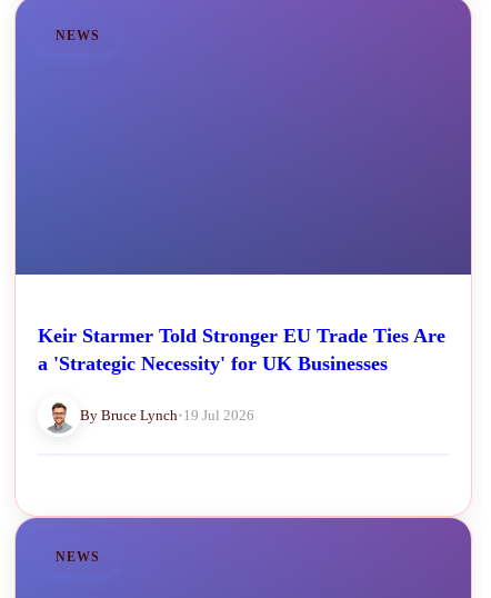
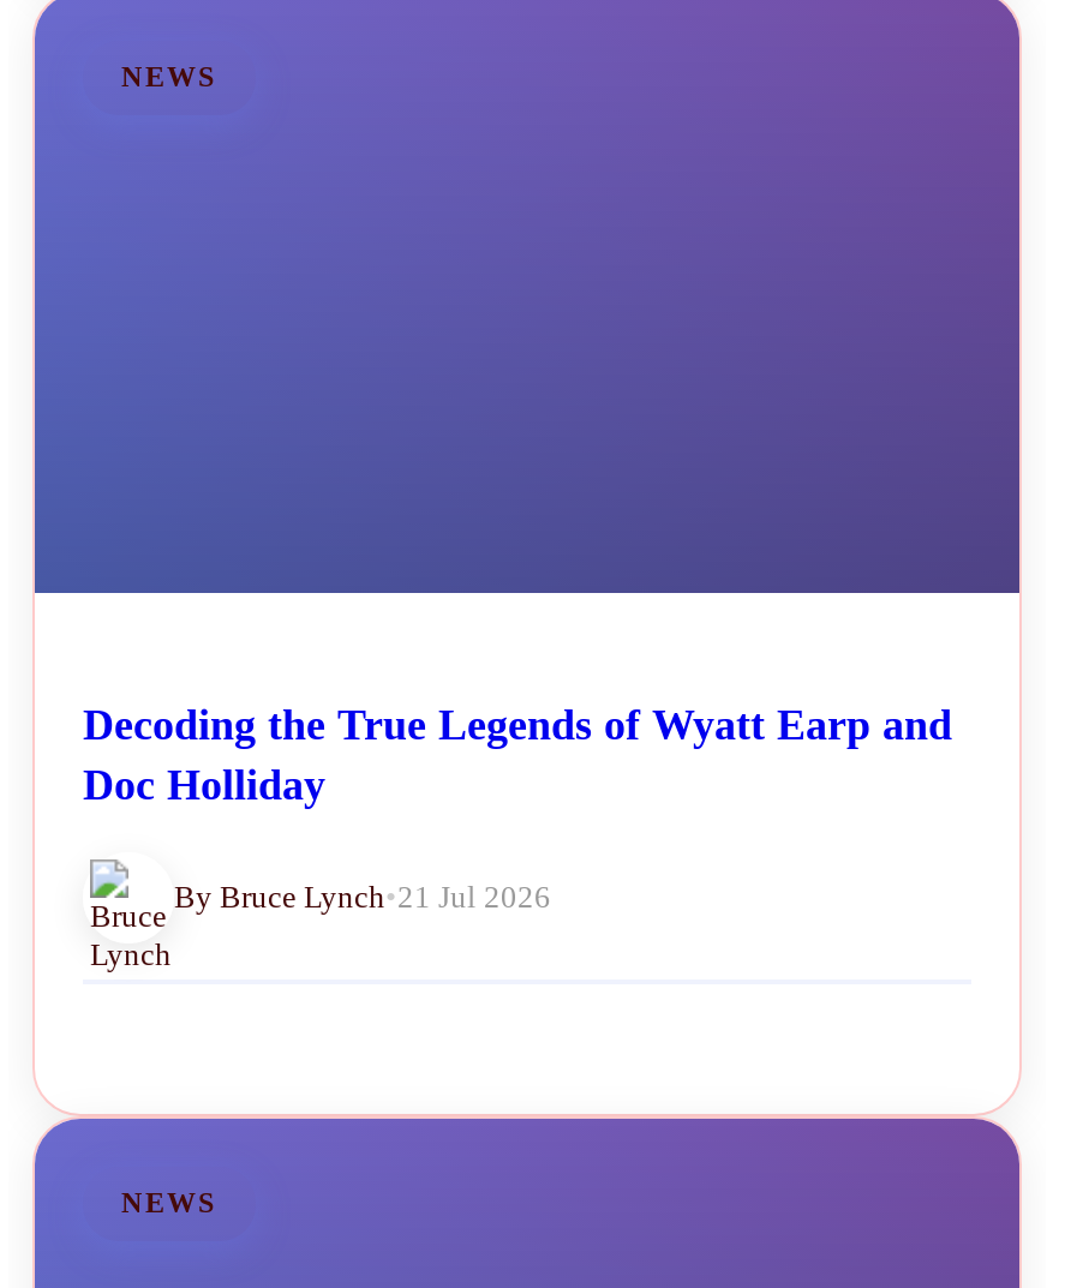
[38,325,445,375] Keir Starmer Told Stronger EU Trade Ties Are | a 'Strategic Necessity' for UK Businesses -> [83,702,952,810] Decoding the True Legends of Wyatt Earp and | Doc Holliday
[41,398,254,449] [image] | By Bruce Lynch • 19 Jul 2026 -> [88,859,551,975] [image] | By Bruce Lynch • 21 Jul 2026

